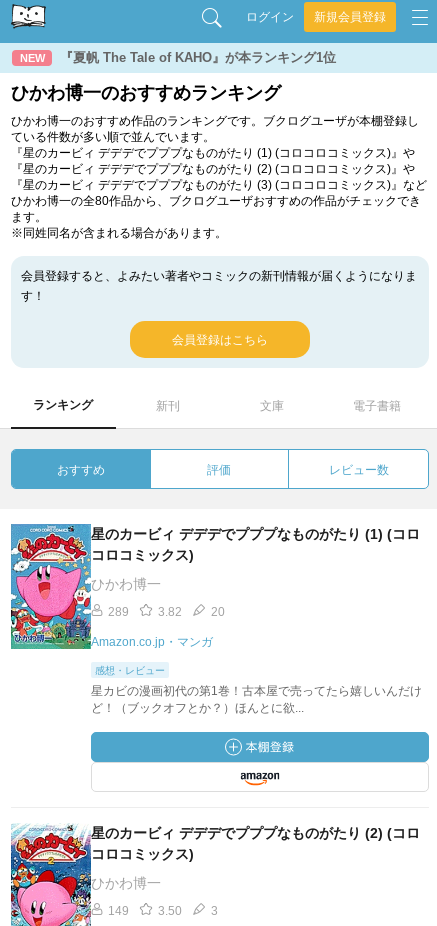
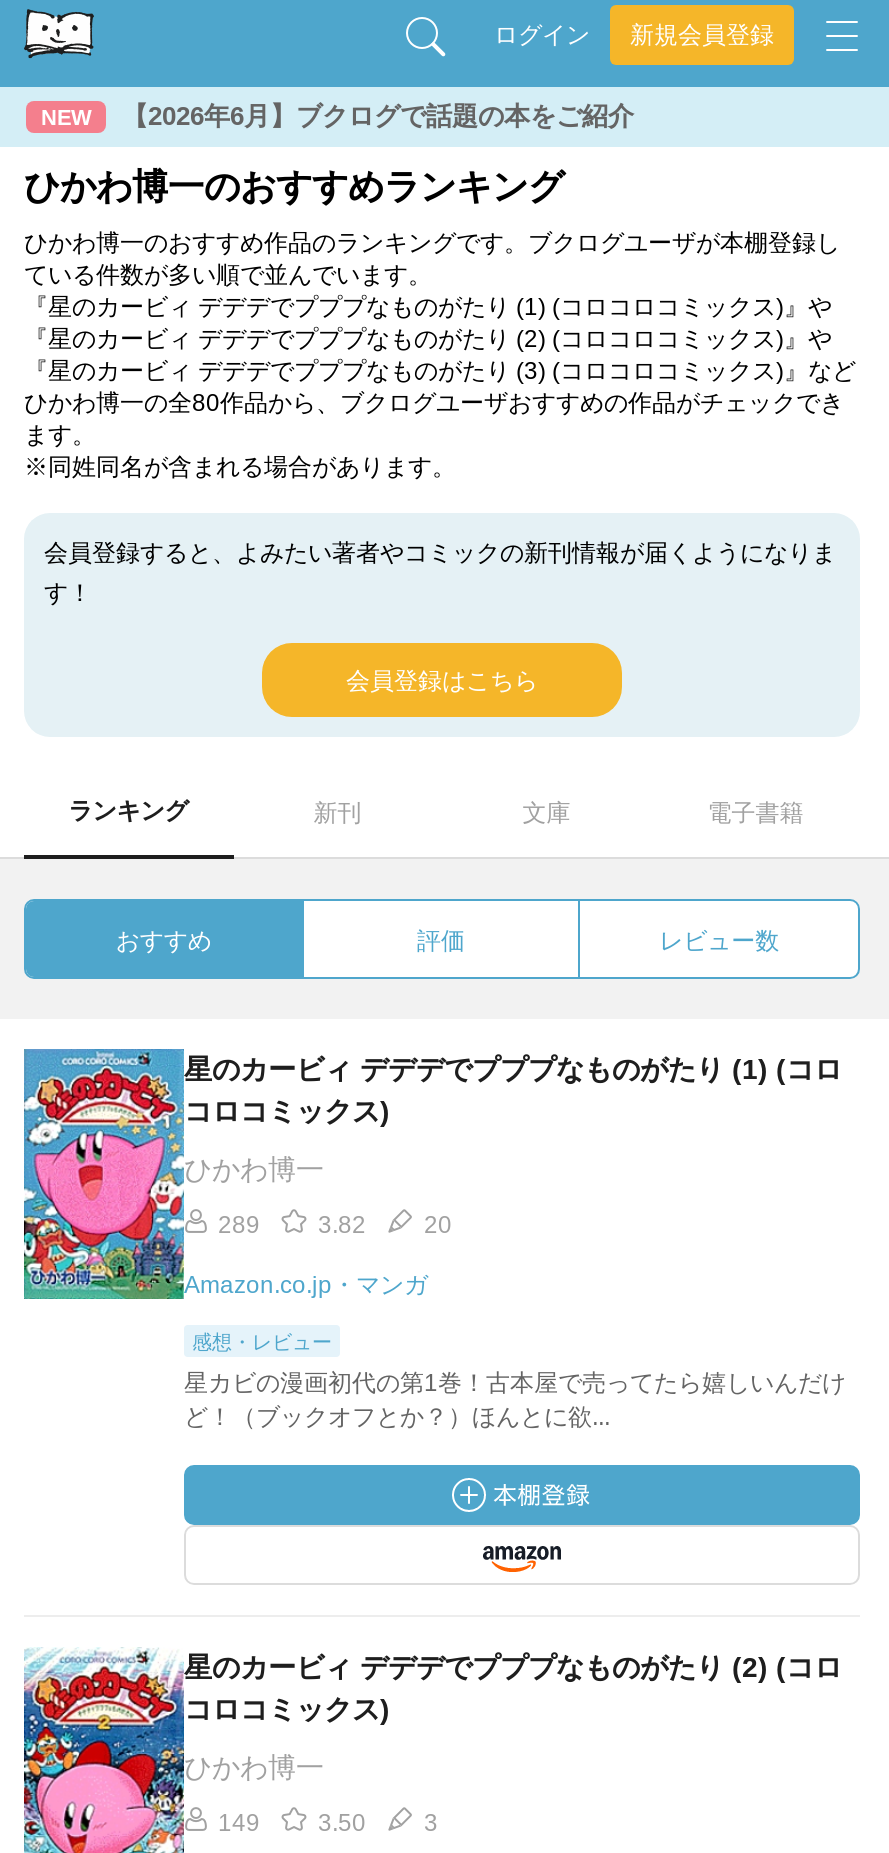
[60,50,336,65] 『夏帆 The Tale of KAHO』が本ランキング1位 -> [122,101,634,131] 【2026年6月】ブクログで話題の本をご紹介

